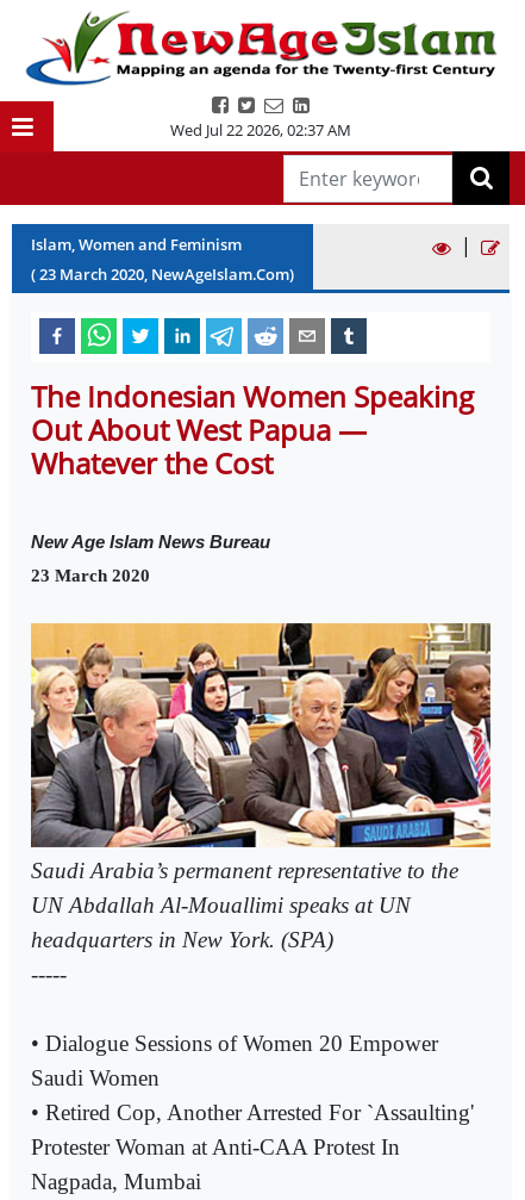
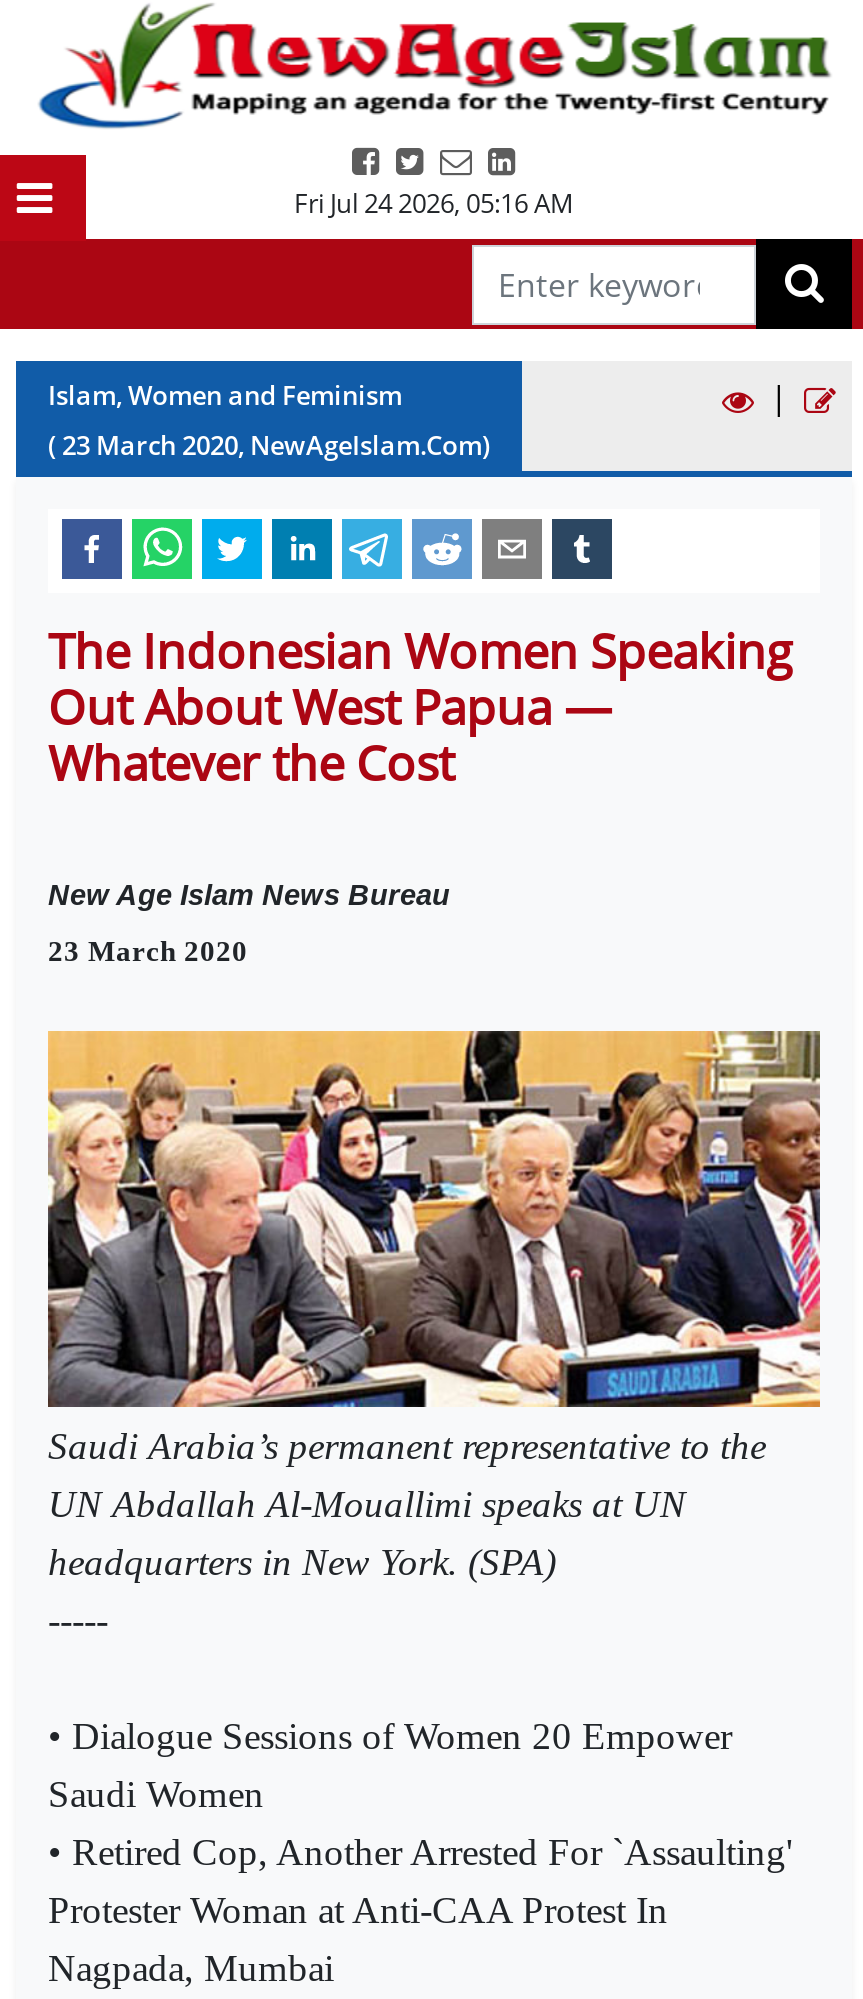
[170,119,351,141] Wed Jul 22 2026, 02:37 AM -> [294,185,574,221] Fri Jul 24 2026, 05:16 AM

